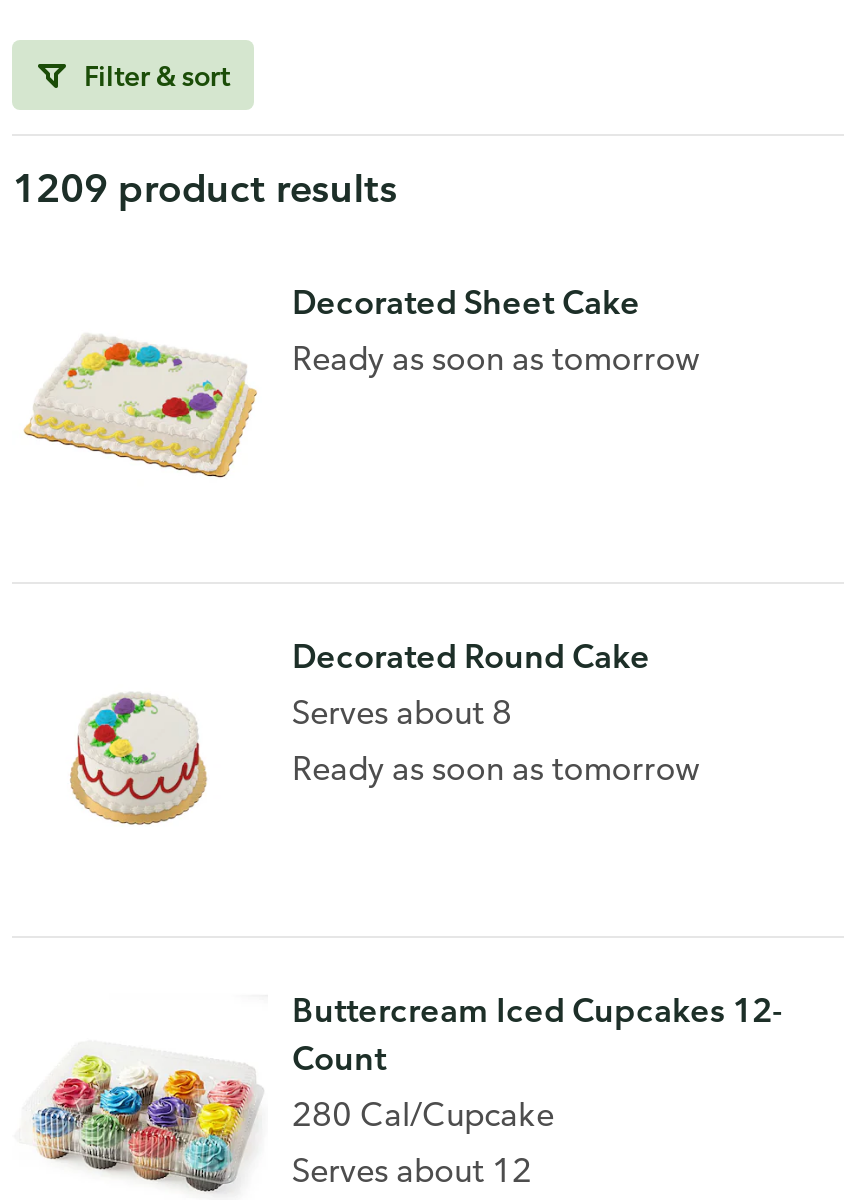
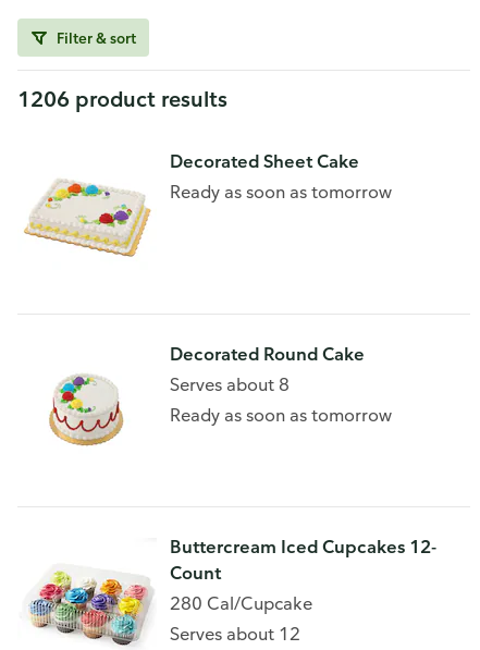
[12,162,407,212] 1209 product results -> [17,85,233,112] 1206 product results

